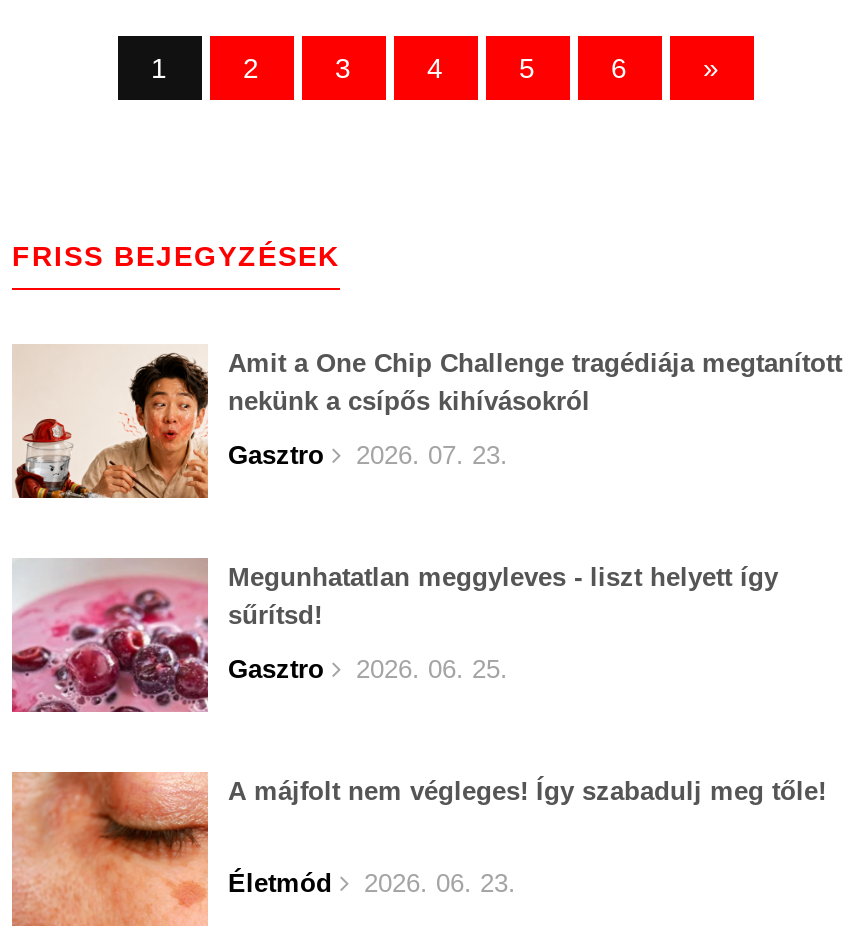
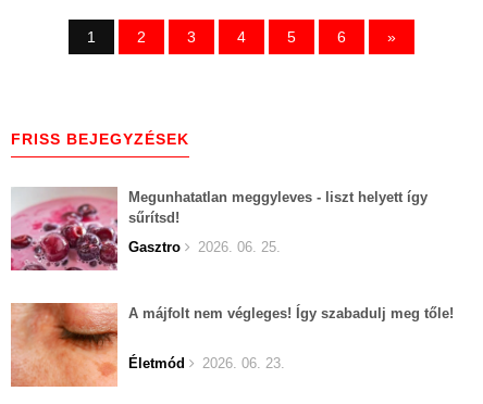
[12,346,842,500] [image] | Amit a One Chip Challenge tragédiája megtanított | nekünk a csípős kihívásokról | Gasztro | 2026. 07. 23. -> none

